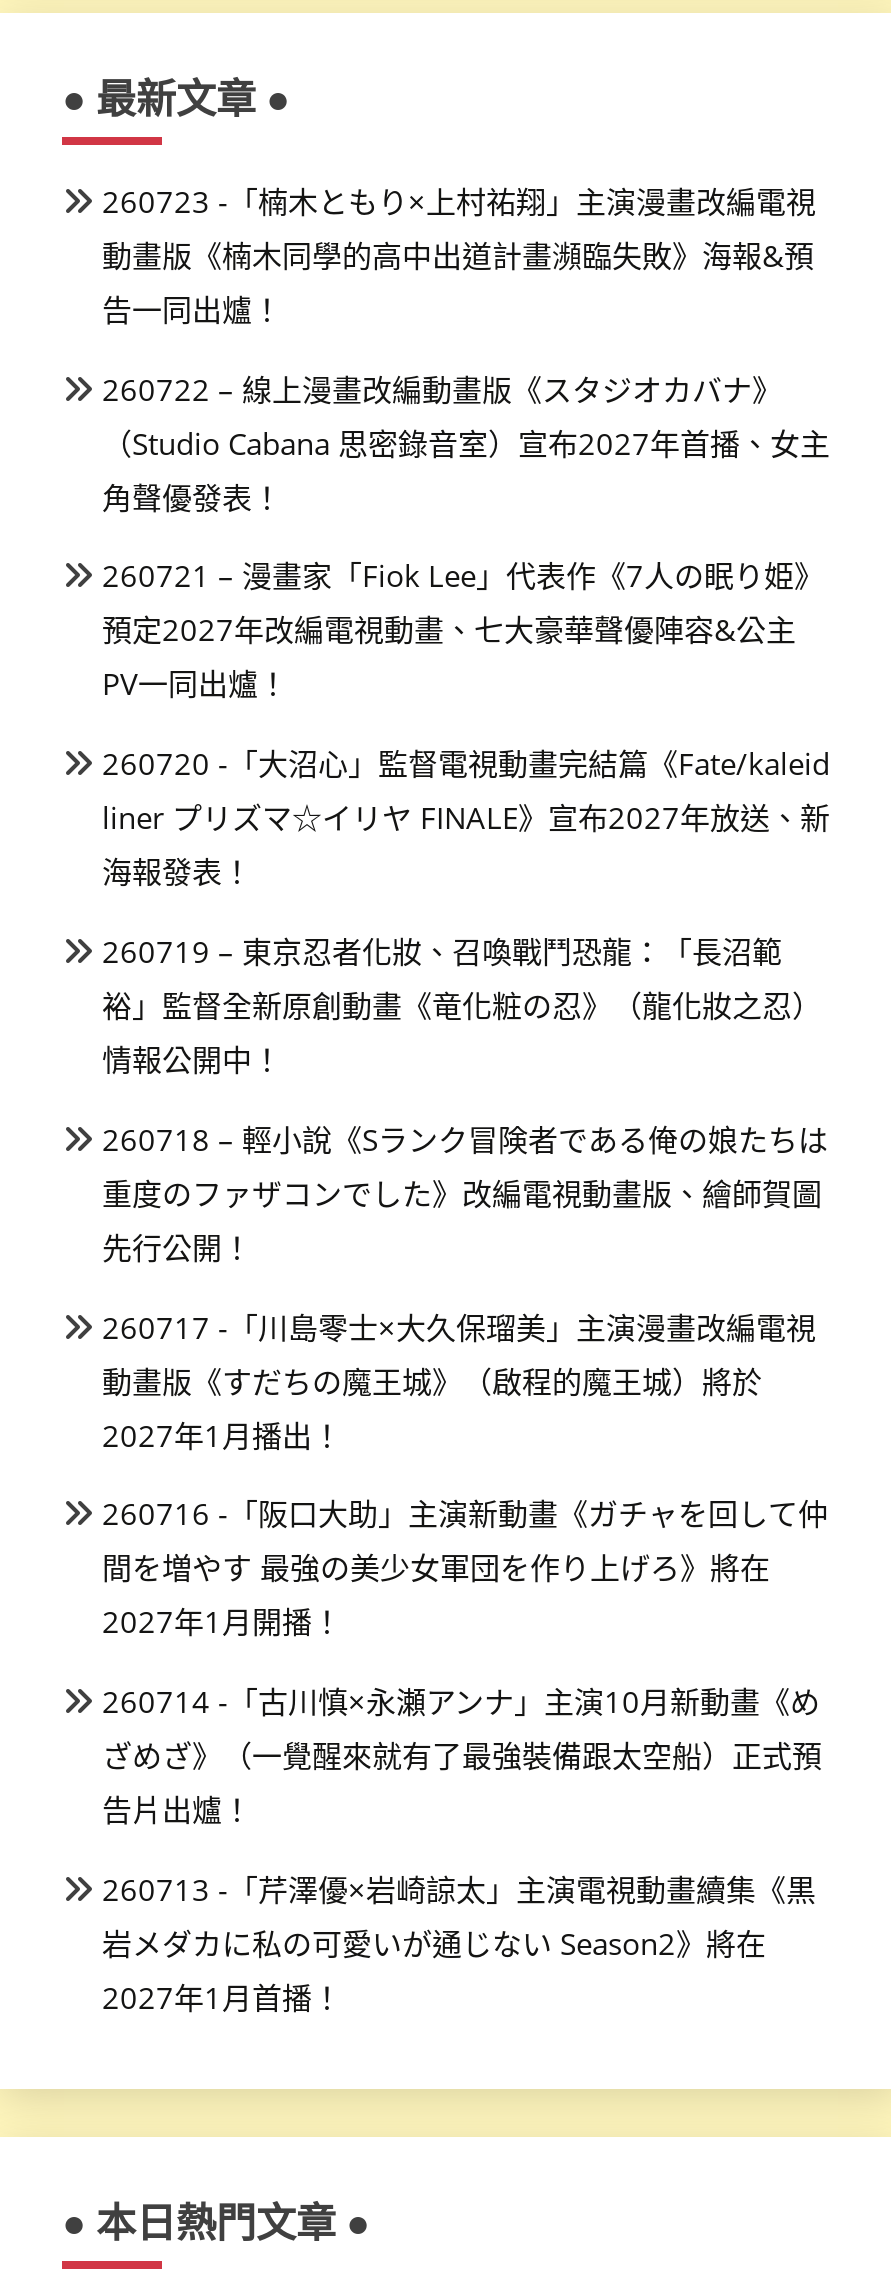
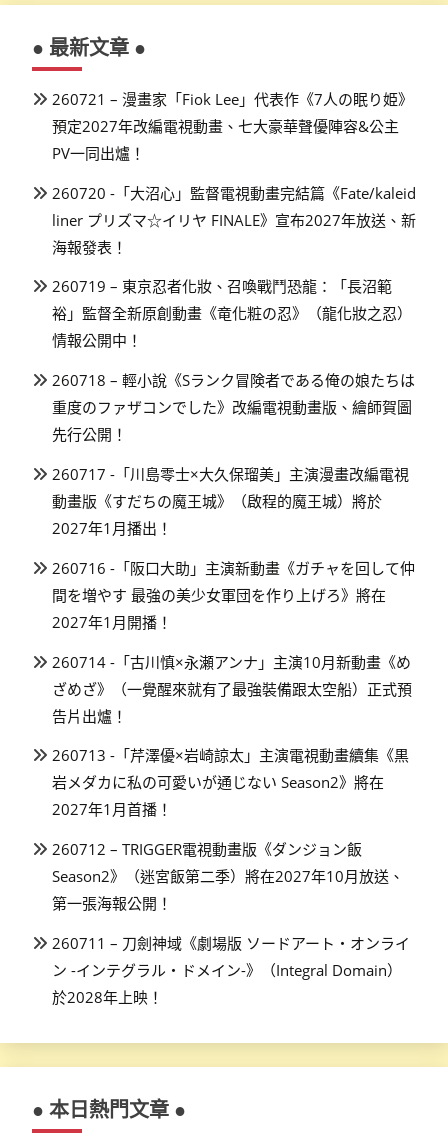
[102,181,830,516] 260723 -「楠木ともり×上村祐翔」主演漫畫改編電視 | 動畫版《楠木同學的高中出道計畫瀕臨失敗》海報&預 | 告一同出爐！ | 260722 – 線上漫畫改編動畫版《スタジオカバナ》 | （Studio Cabana 思密錄音室）宣布2027年首播、女主 | 角聲優發表！ -> none
moved [102,556,830,2017] -> [52,89,416,819]: 260721 – 漫畫家「Fiok Lee」代表作《7人の眠り姫》 | 預定2027年改編電視動畫、七大豪華聲優陣容&公主 | PV一同出爐！ | ... | 岩メダカに私の可愛いが通じない Season2》將在 | 2027年1月首播！
none -> [52,839,410,1007] 260712 – TRIGGER電視動畫版《ダンジョン飯 | Season2》（迷宮飯第二季）將在2027年10月放送、 | 第一張海報公開！ | 260711 – 刀劍神域《劇場版 ソードアート・オンライ | ン -インテグラル・ドメイン-》（Integral Domain） | 於2028年上映！

